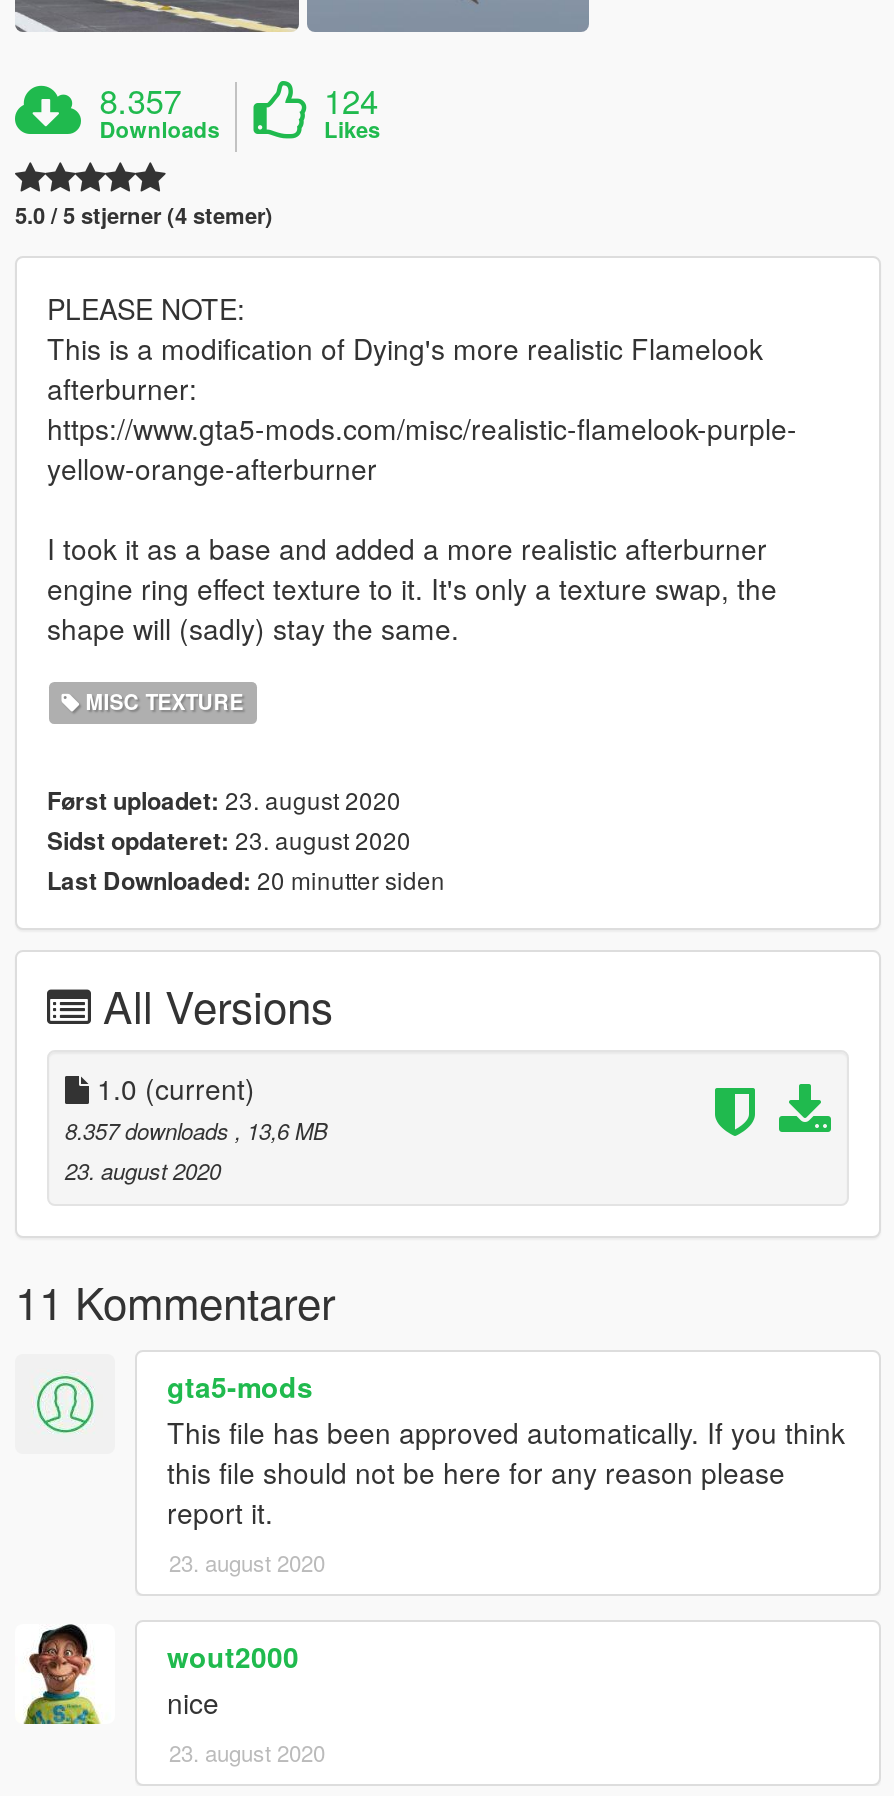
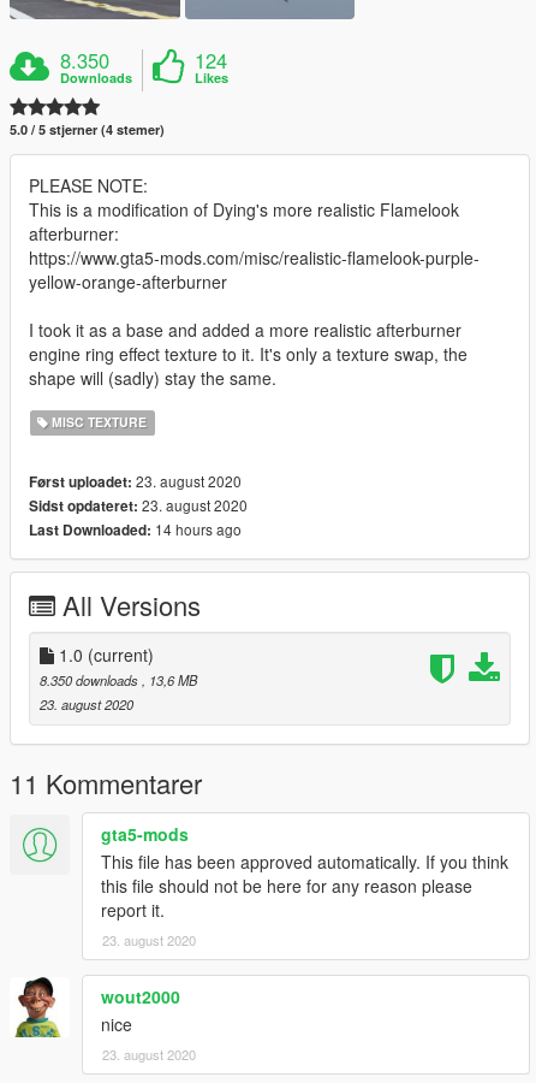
[99,77,181,125] 8.357 -> [60,46,110,75] 8.350
[47,863,445,899] Last Downloaded: 20 minutter siden -> [29,519,242,541] Last Downloaded: 14 hours ago
[65,1115,327,1147] 8.357 downloads, 13,6 MB -> [40,671,197,690] 8.350 downloads, 13,6 MB

